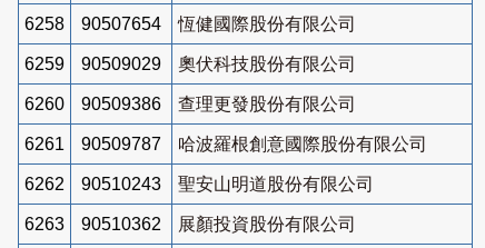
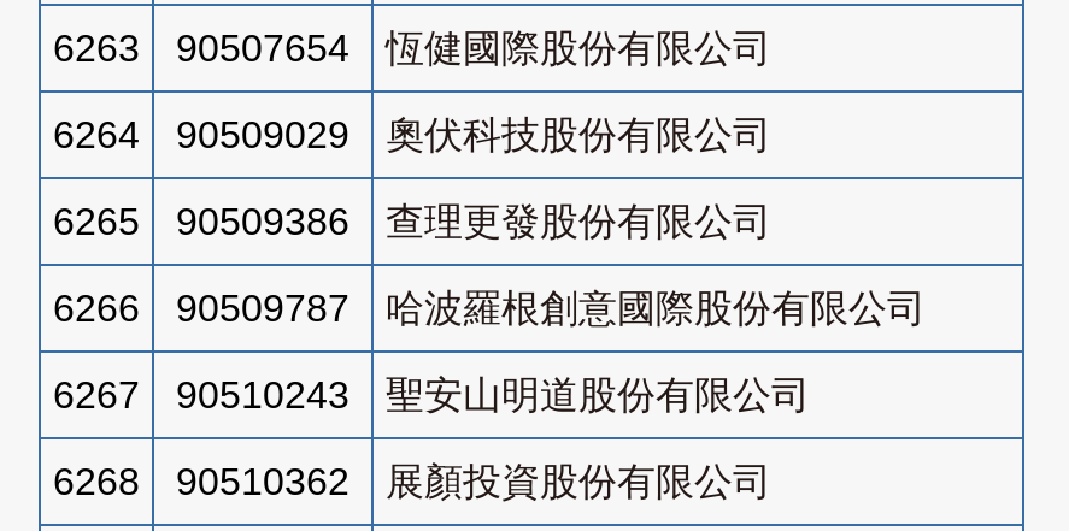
[24,14,356,33] 6258 90507654 恆健國際股份有限公司 -> [53,27,771,68] 6263 90507654 恆健國際股份有限公司
[24,54,356,73] 6259 90509029 奧伏科技股份有限公司 -> [53,114,771,155] 6264 90509029 奧伏科技股份有限公司
[24,94,356,113] 6260 90509386 查理更發股份有限公司 -> [53,201,771,242] 6265 90509386 查理更發股份有限公司
[24,134,427,153] 6261 90509787 哈波羅根創意國際股份有限公司 -> [53,288,926,328] 6266 90509787 哈波羅根創意國際股份有限公司
[24,174,374,193] 6262 90510243 聖安山明道股份有限公司 -> [53,374,810,415] 6267 90510243 聖安山明道股份有限公司
[24,215,356,233] 6263 90510362 展顏投資股份有限公司 -> [53,461,771,502] 6268 90510362 展顏投資股份有限公司

